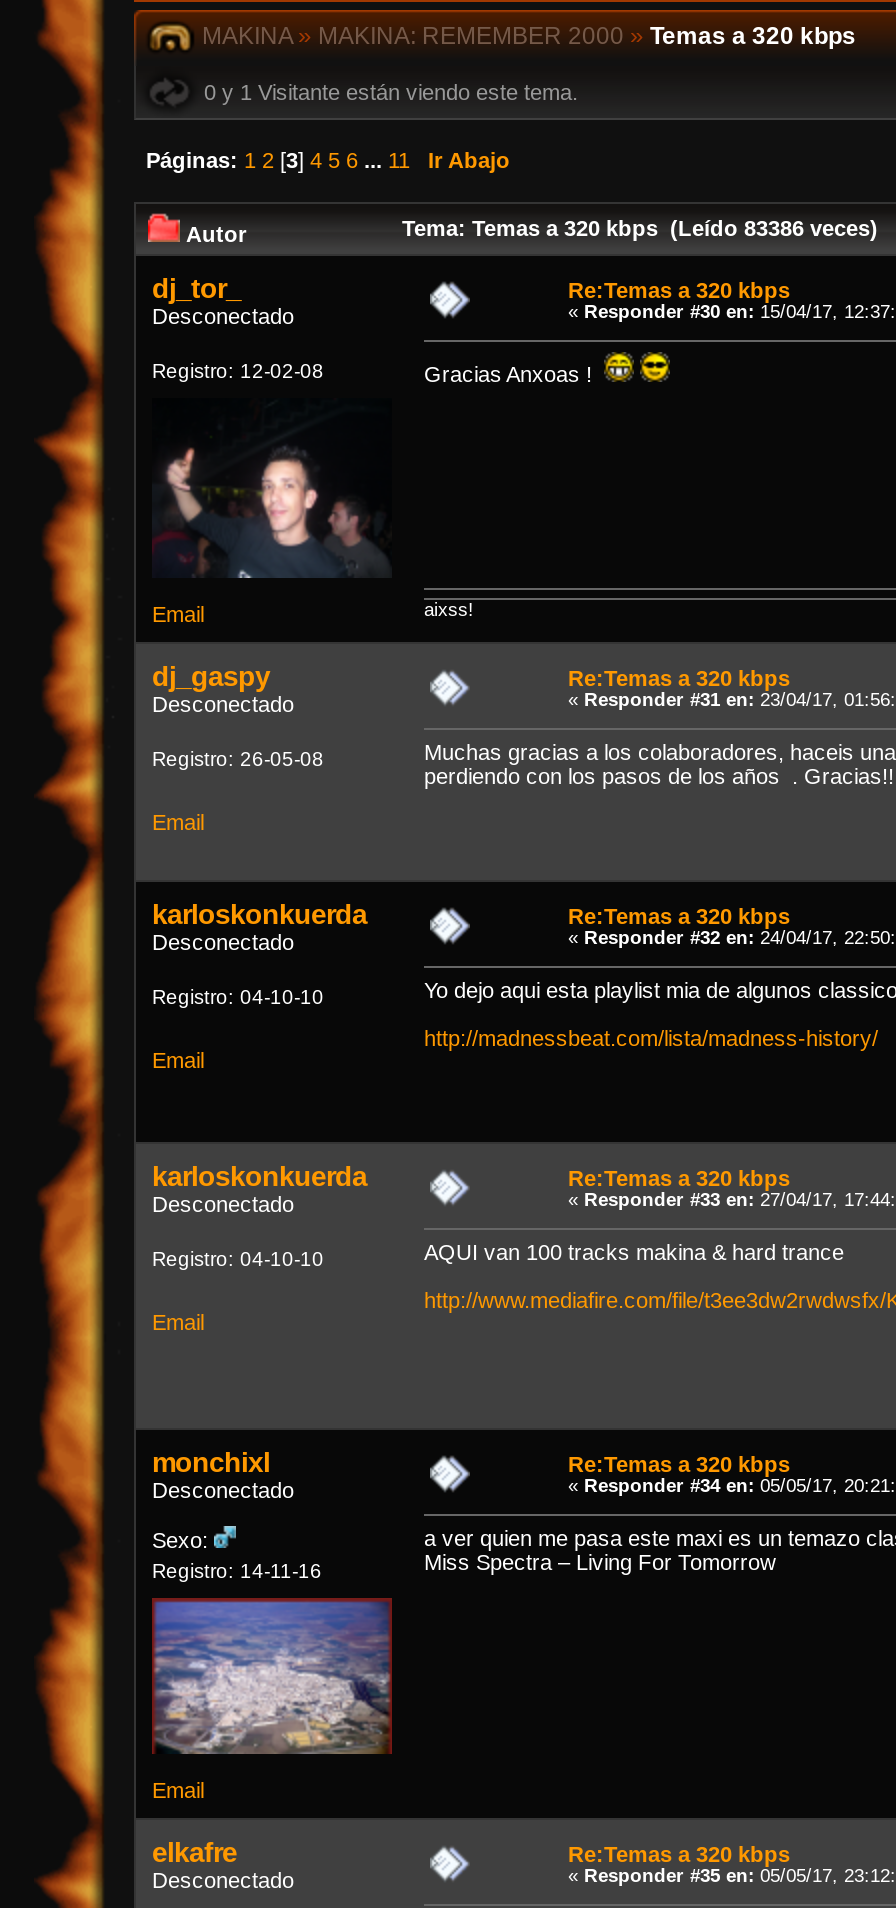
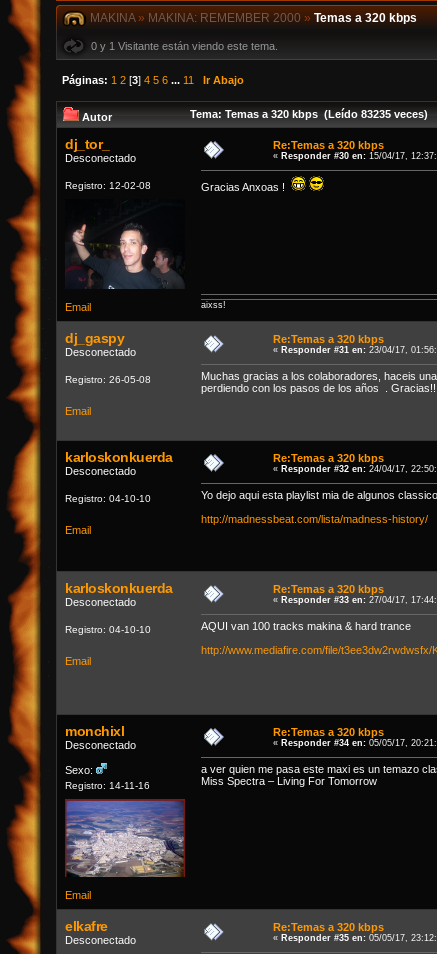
[402,216,878,240] Tema: Temas a 320 kbps (Leído 83386 veces) -> [190,108,428,120] Tema: Temas a 320 kbps (Leído 83235 veces)

